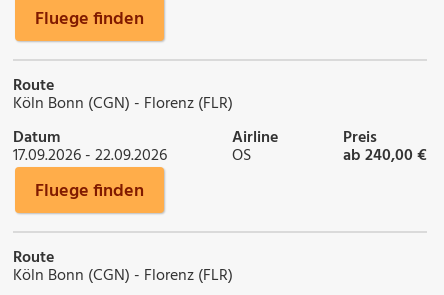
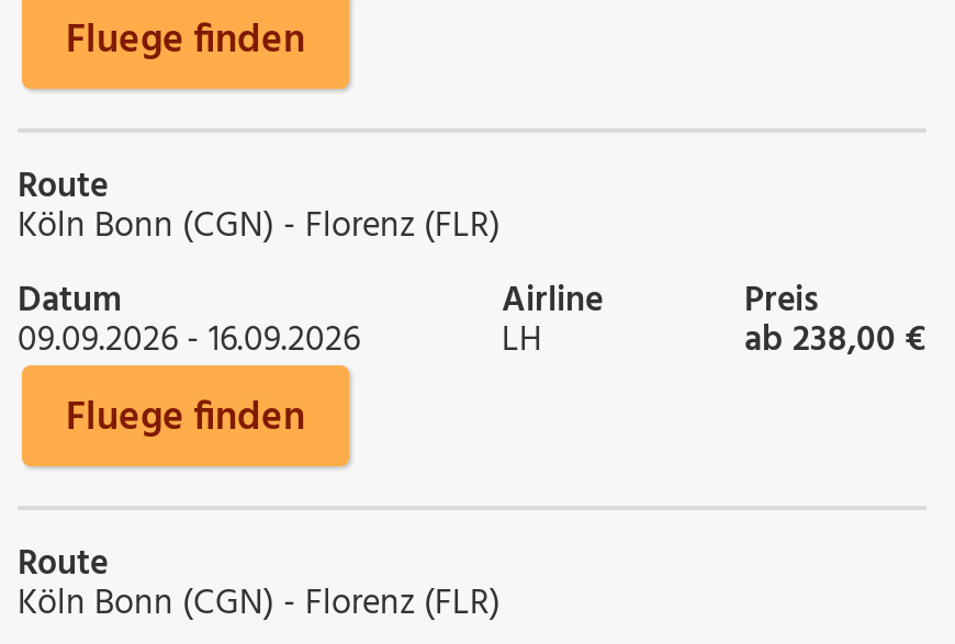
[13,143,167,169] 17.09.2026 - 22.09.2026 -> [18,313,360,370] 09.09.2026 - 16.09.2026
[232,143,251,169] OS -> [502,313,541,370] LH
[343,143,427,169] ab 240,00 € -> [744,313,926,370] ab 238,00 €

